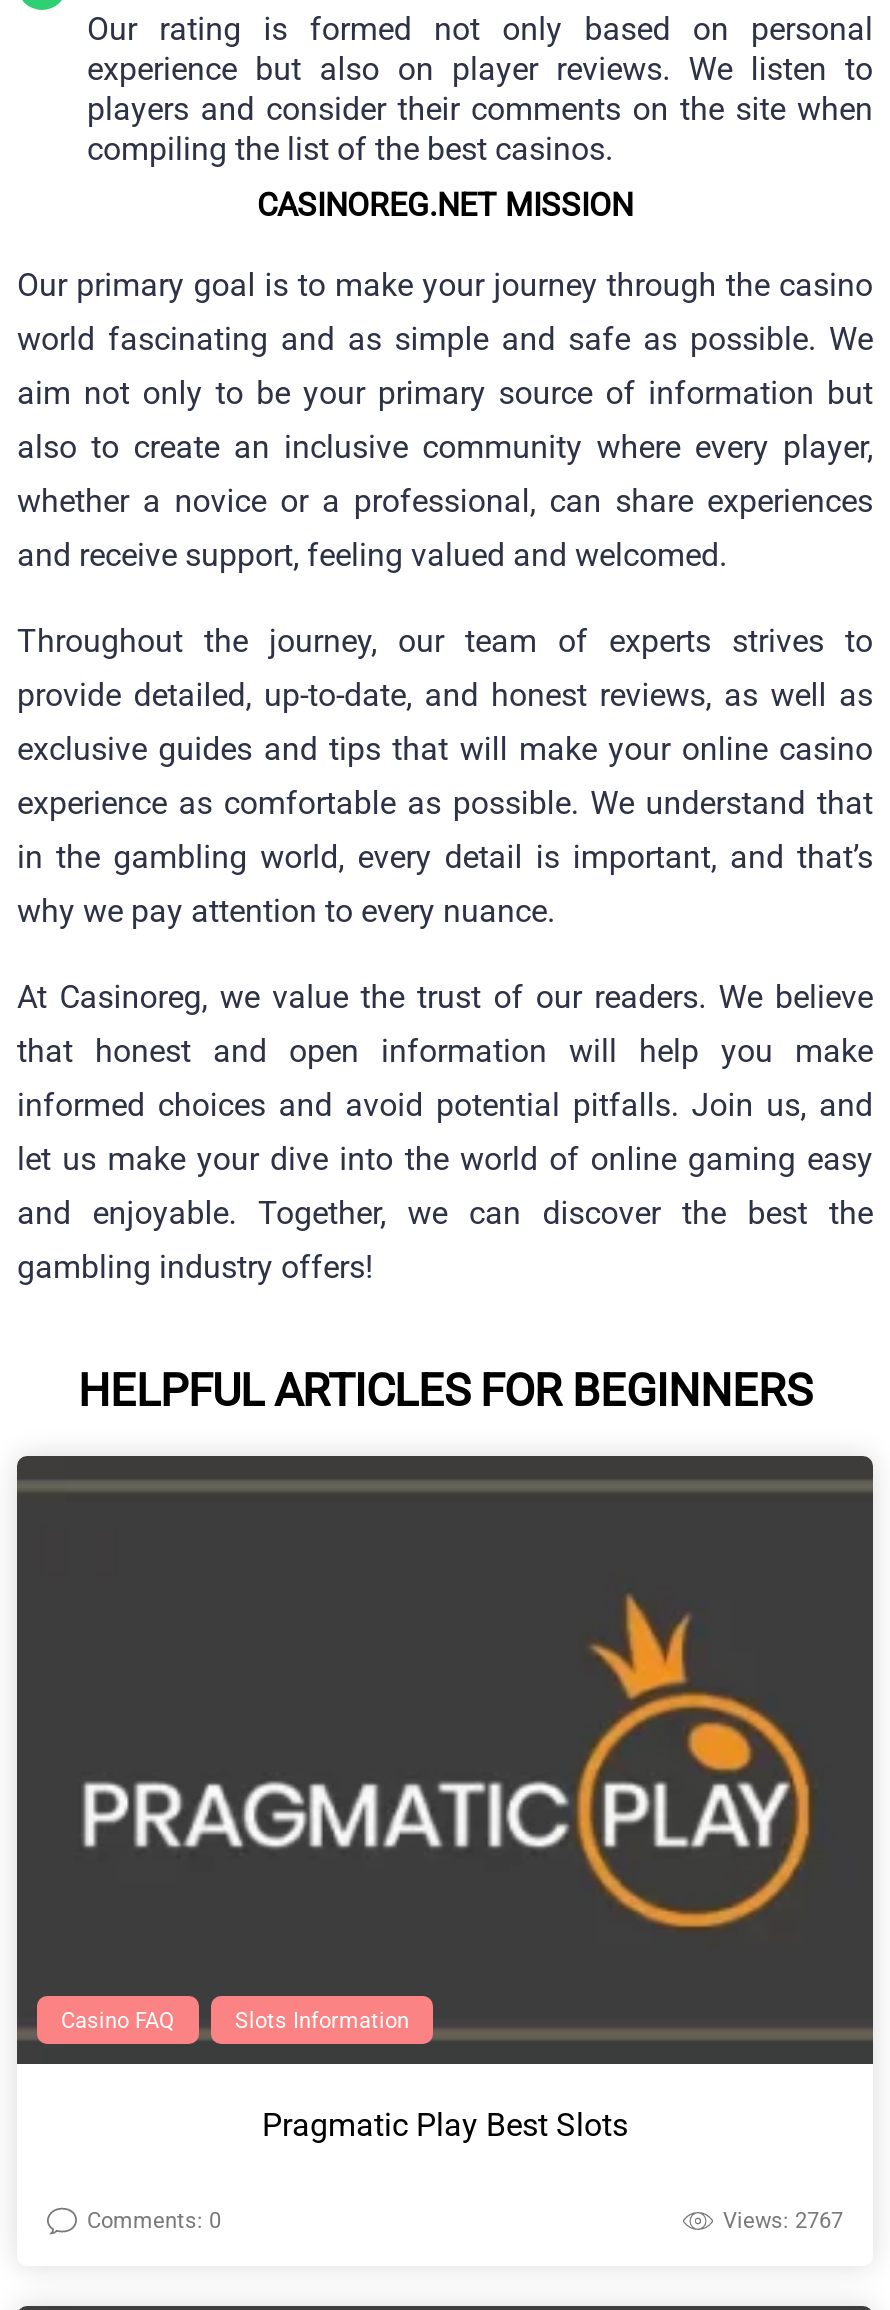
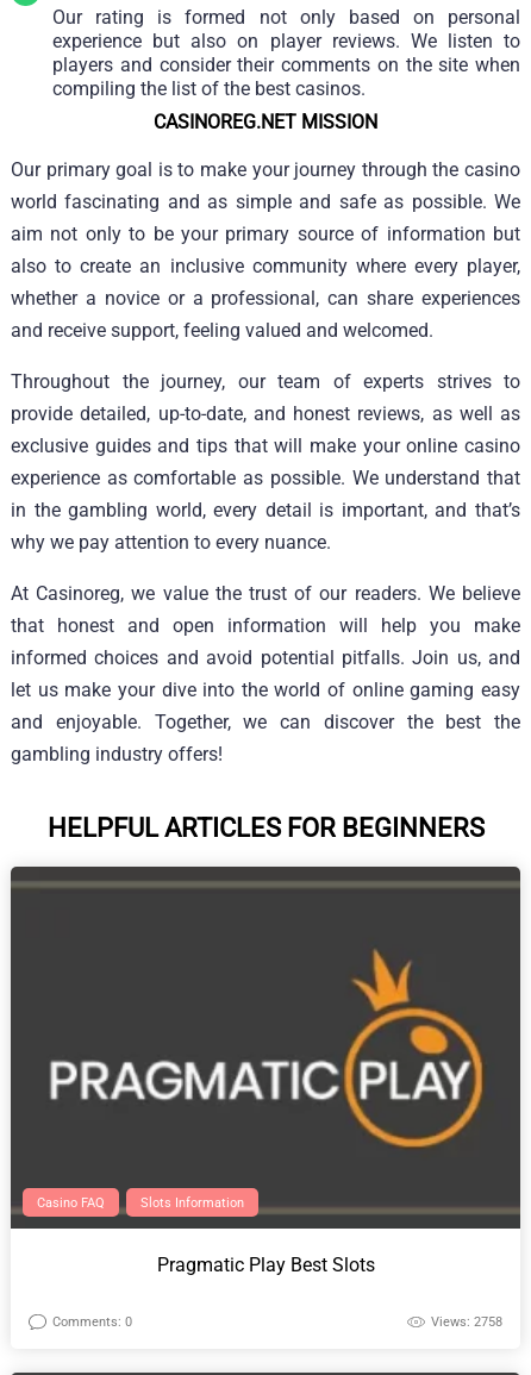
[723,2209,843,2235] Views: 2767 -> [431,1315,502,1330] Views: 2758

